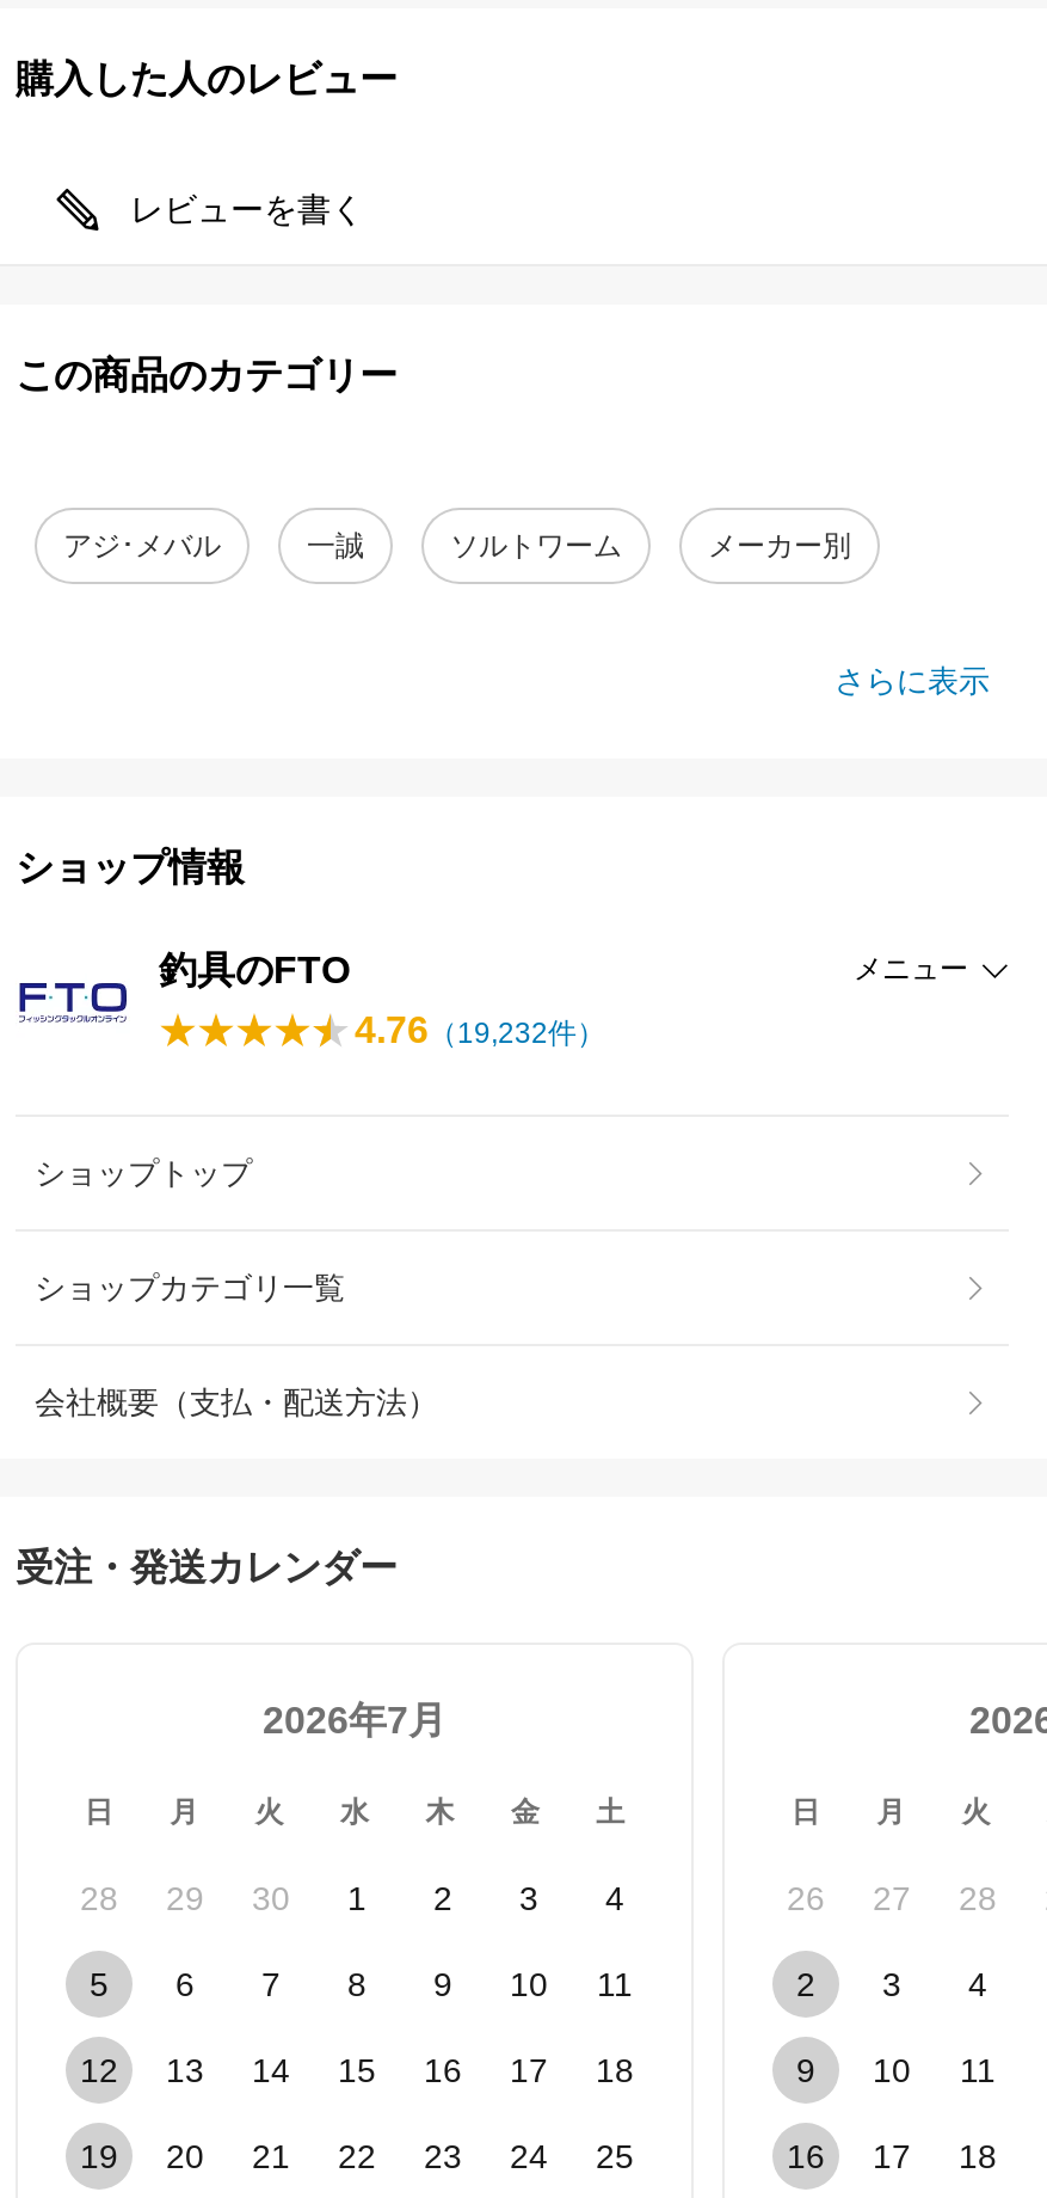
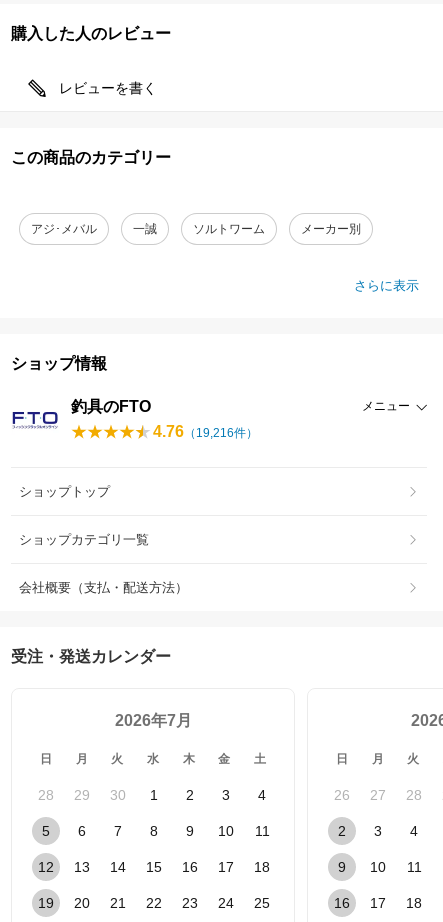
[355,1010,605,1050] 4.76（19,232件） -> [153,423,258,440] 4.76（19,216件）

